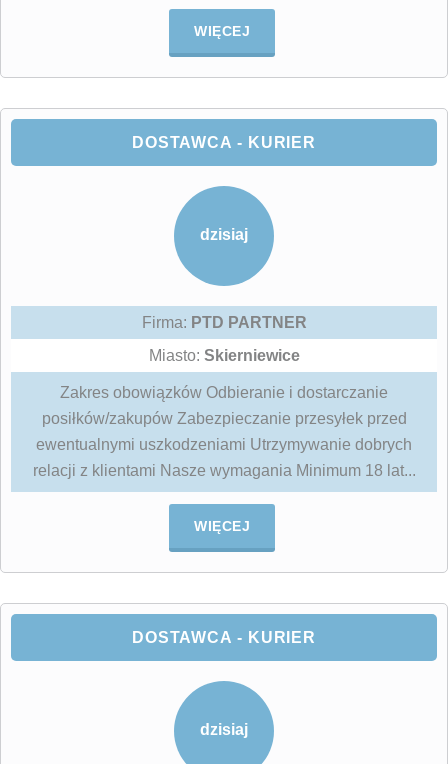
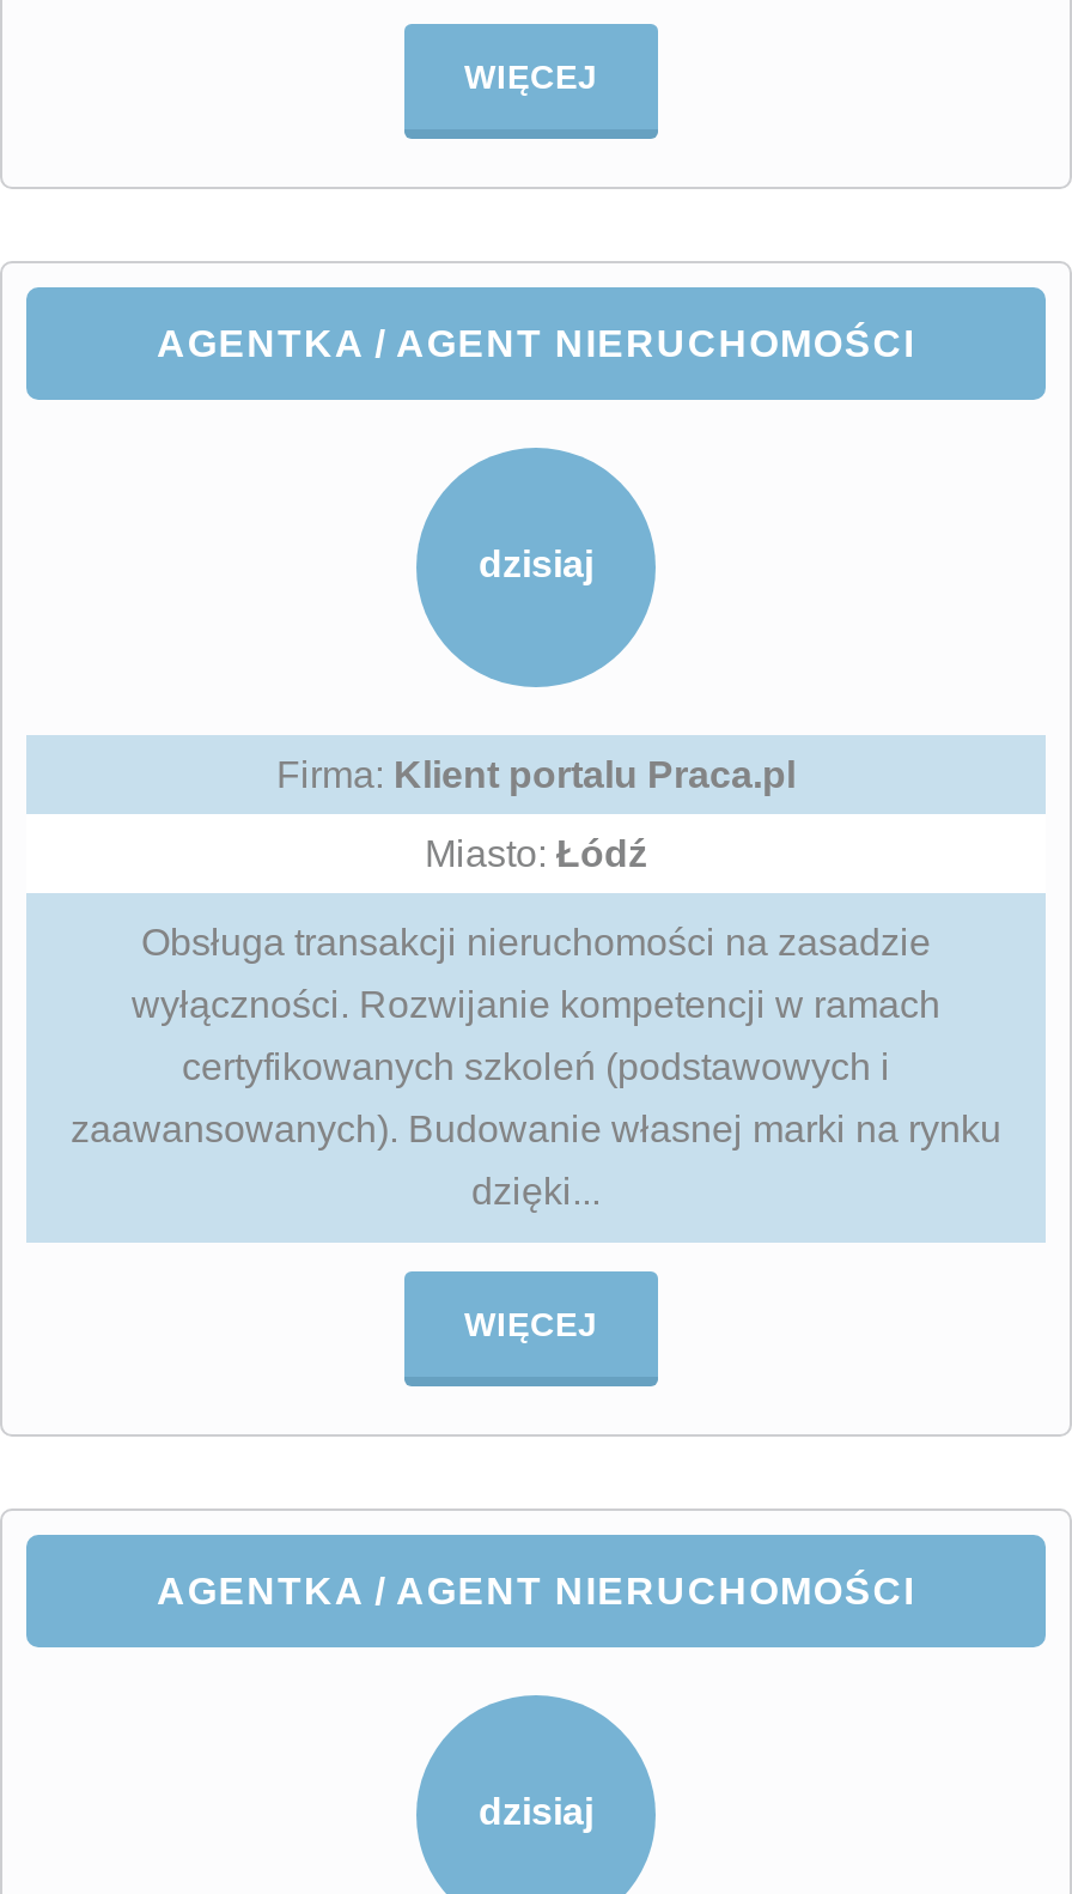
[132,134,316,151] DOSTAWCA - KURIER -> [156,323,915,364] AGENTKA / AGENT NIERUCHOMOŚCI
[32,314,415,479] Firma: PTD PARTNER | Miasto: Skierniewice | Zakres obowiązków Odbieranie i dostarczanie | posiłków/zakupów Zabezpieczanie przesyłek przed | ewentualnymi uszkodzeniami Utrzymywanie dobrych | relacji z klientami Nasze wymagania Minimum 18 lat... -> [71,754,1001,1212] Firma: Klient portalu Praca.pl | Miasto: Łódź | Obsługa transakcji nieruchomości na zasadzie | wyłączności. Rozwijanie kompetencji w ramach | certyfikowanych szkoleń (podstawowych i | zaawansowanych). Budowanie własnej marki na rynku | dzięki...
[132,629,316,646] DOSTAWCA - KURIER -> [156,1571,915,1611] AGENTKA / AGENT NIERUCHOMOŚCI

